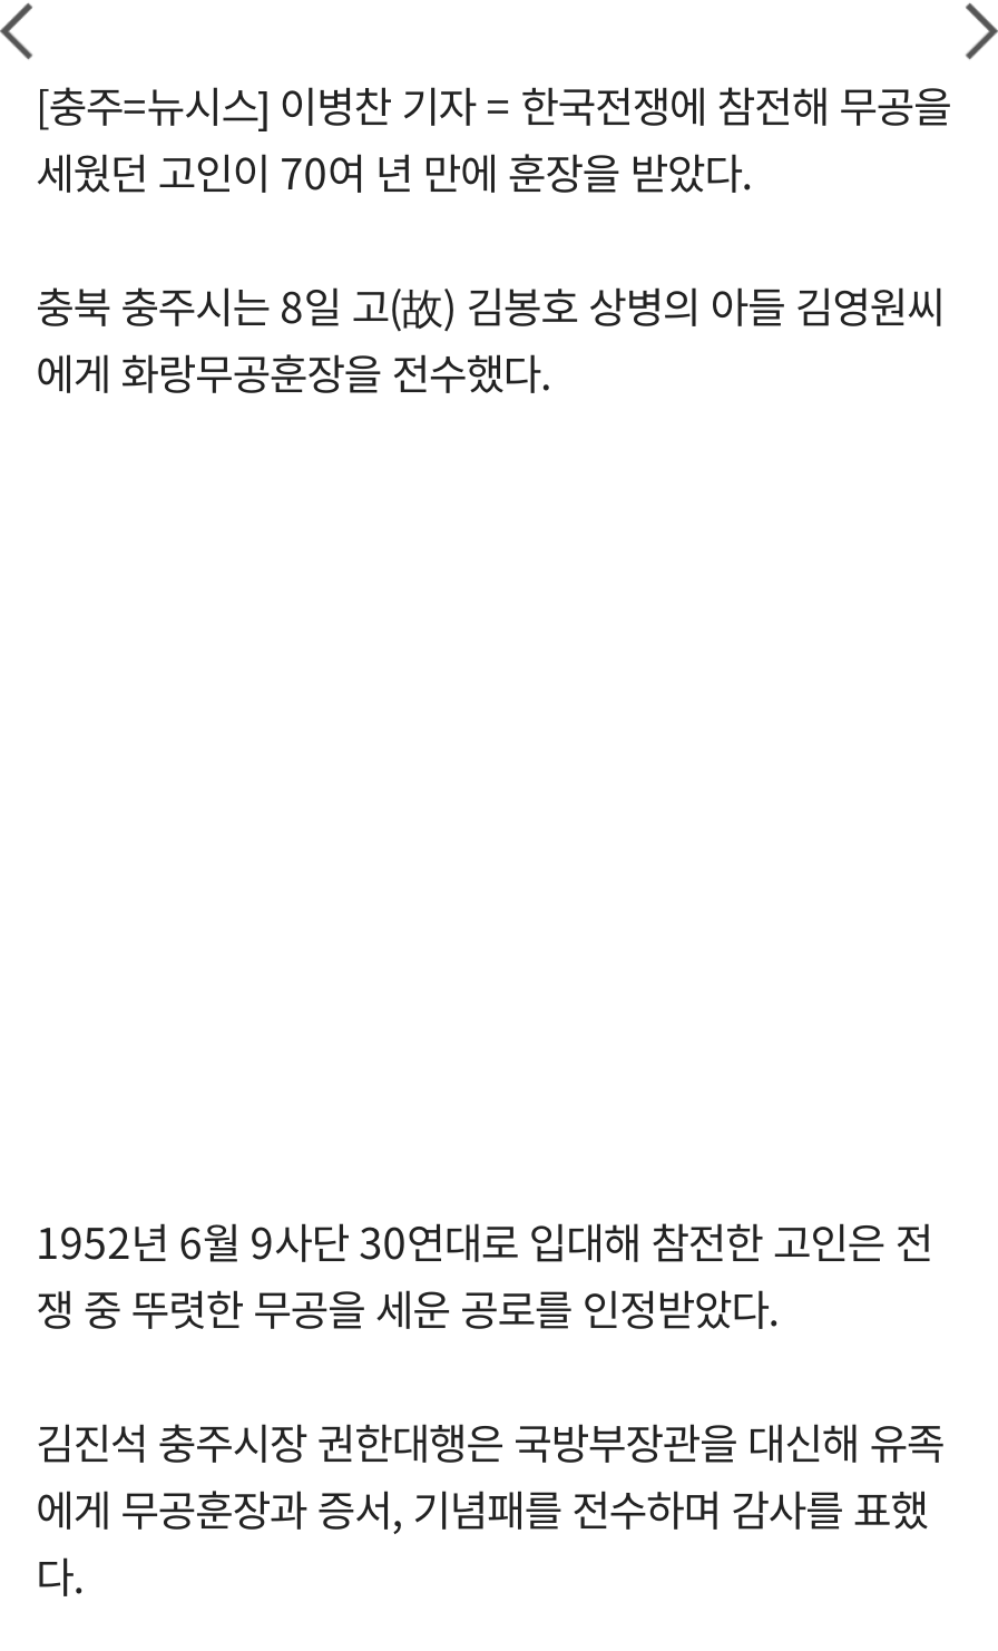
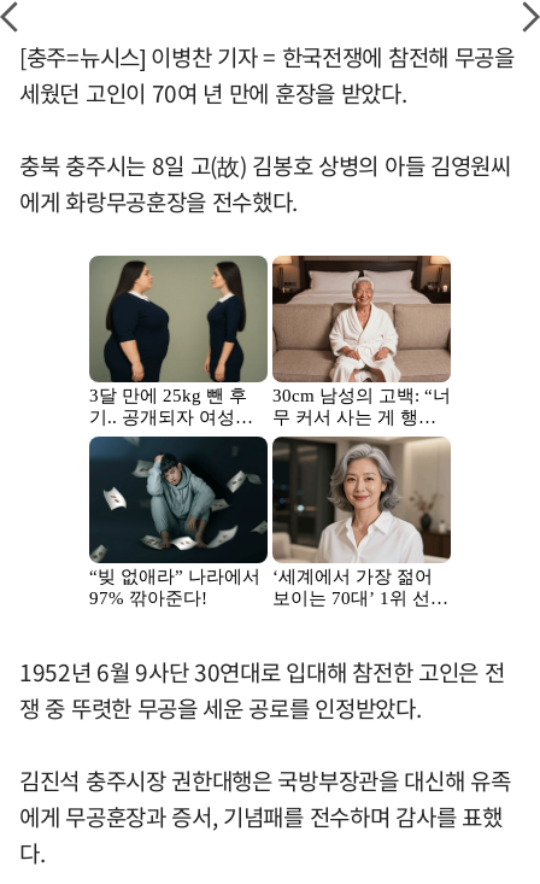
none -> [88,254,452,427] [image]
none -> [88,435,452,608] [image]

